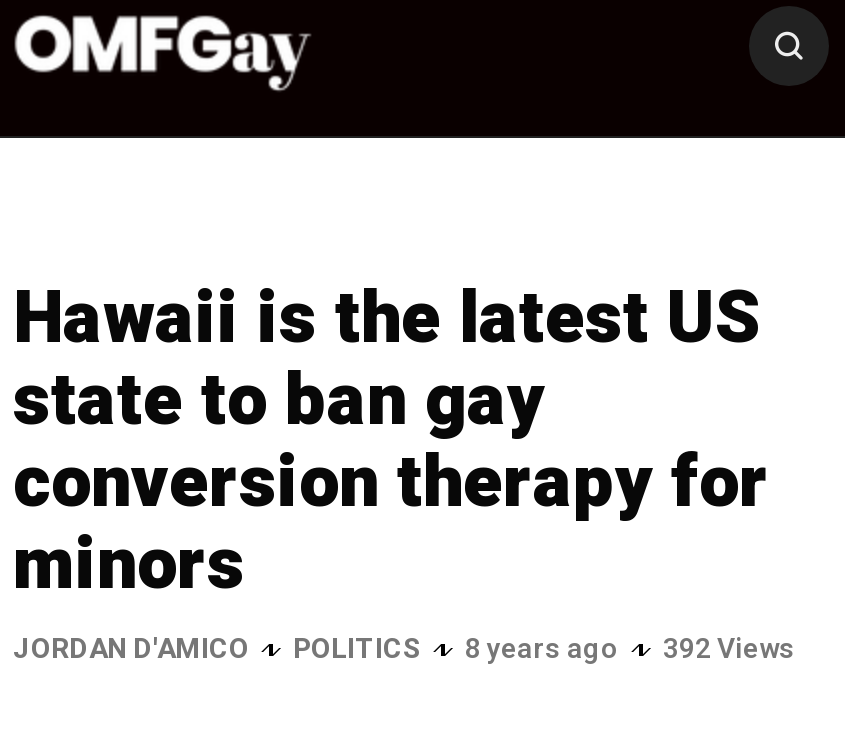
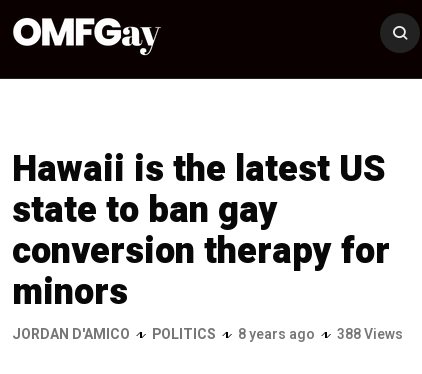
[13,628,795,670] JORDAN D'AMICO POLITICS 8 years ago 392 Views -> [12,324,403,345] JORDAN D'AMICO POLITICS 8 years ago 388 Views

